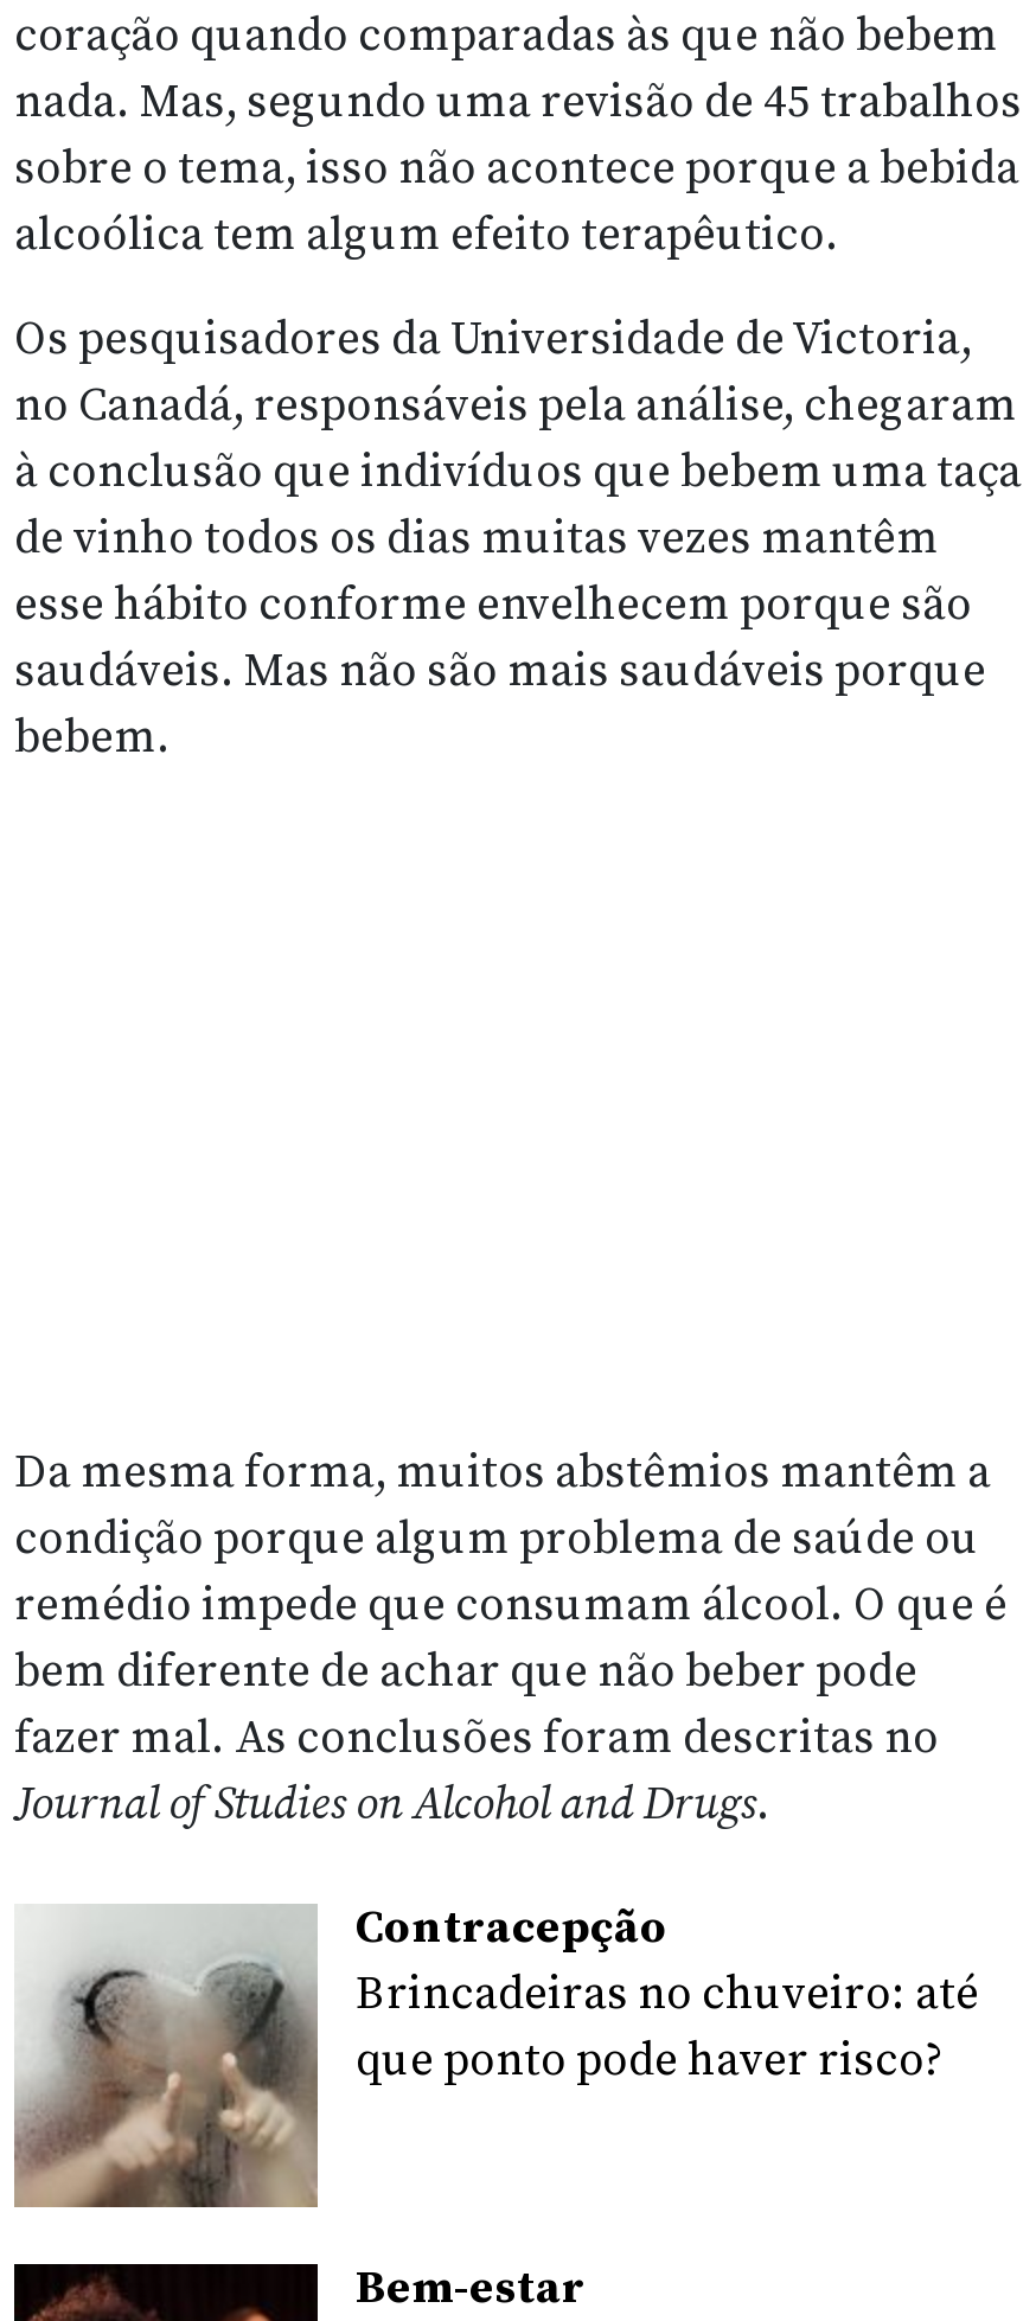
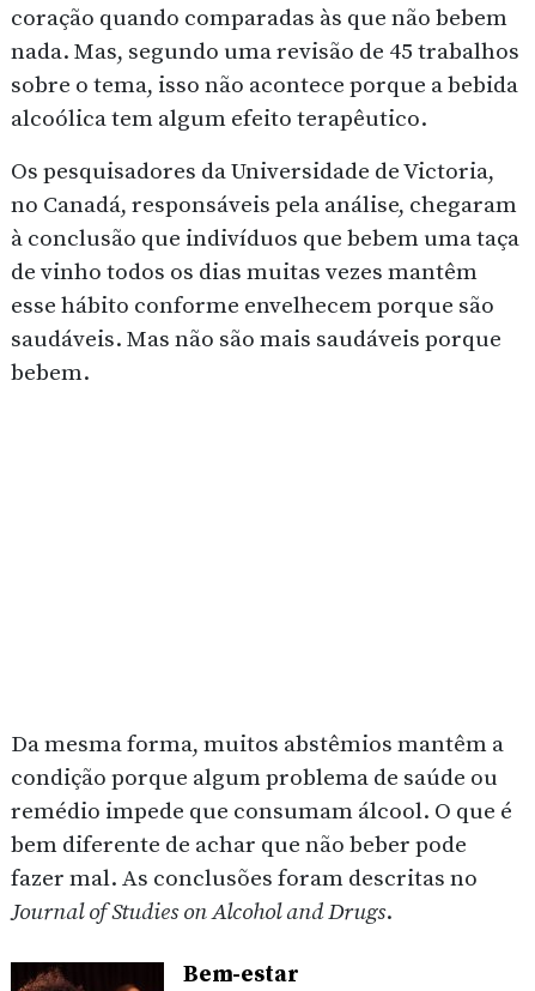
[14,1898,979,2210] [image] | Contracepção | Brincadeiras no chuveiro: até | que ponto pode haver risco? -> none

